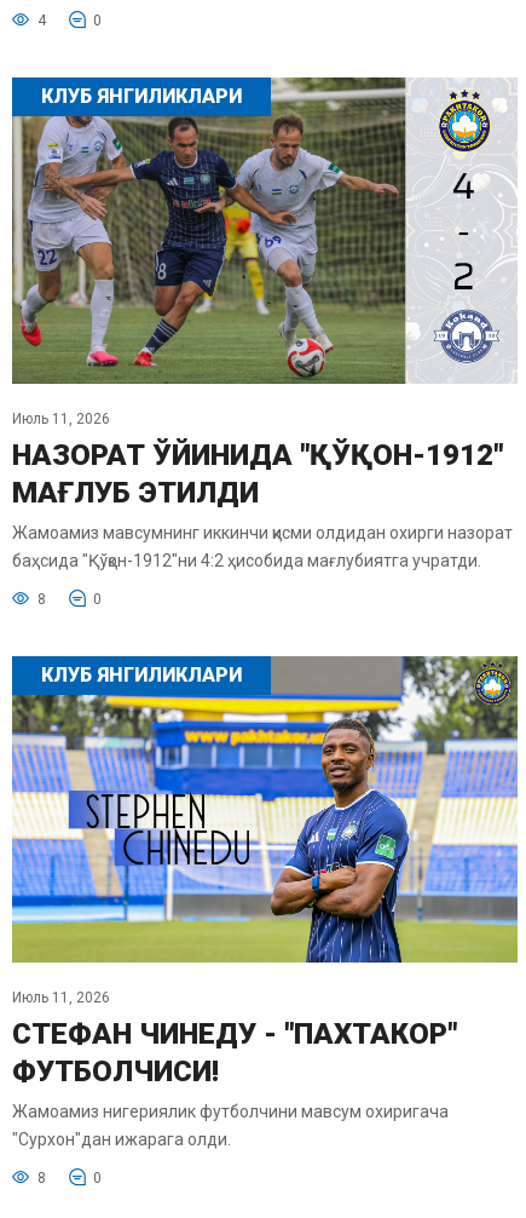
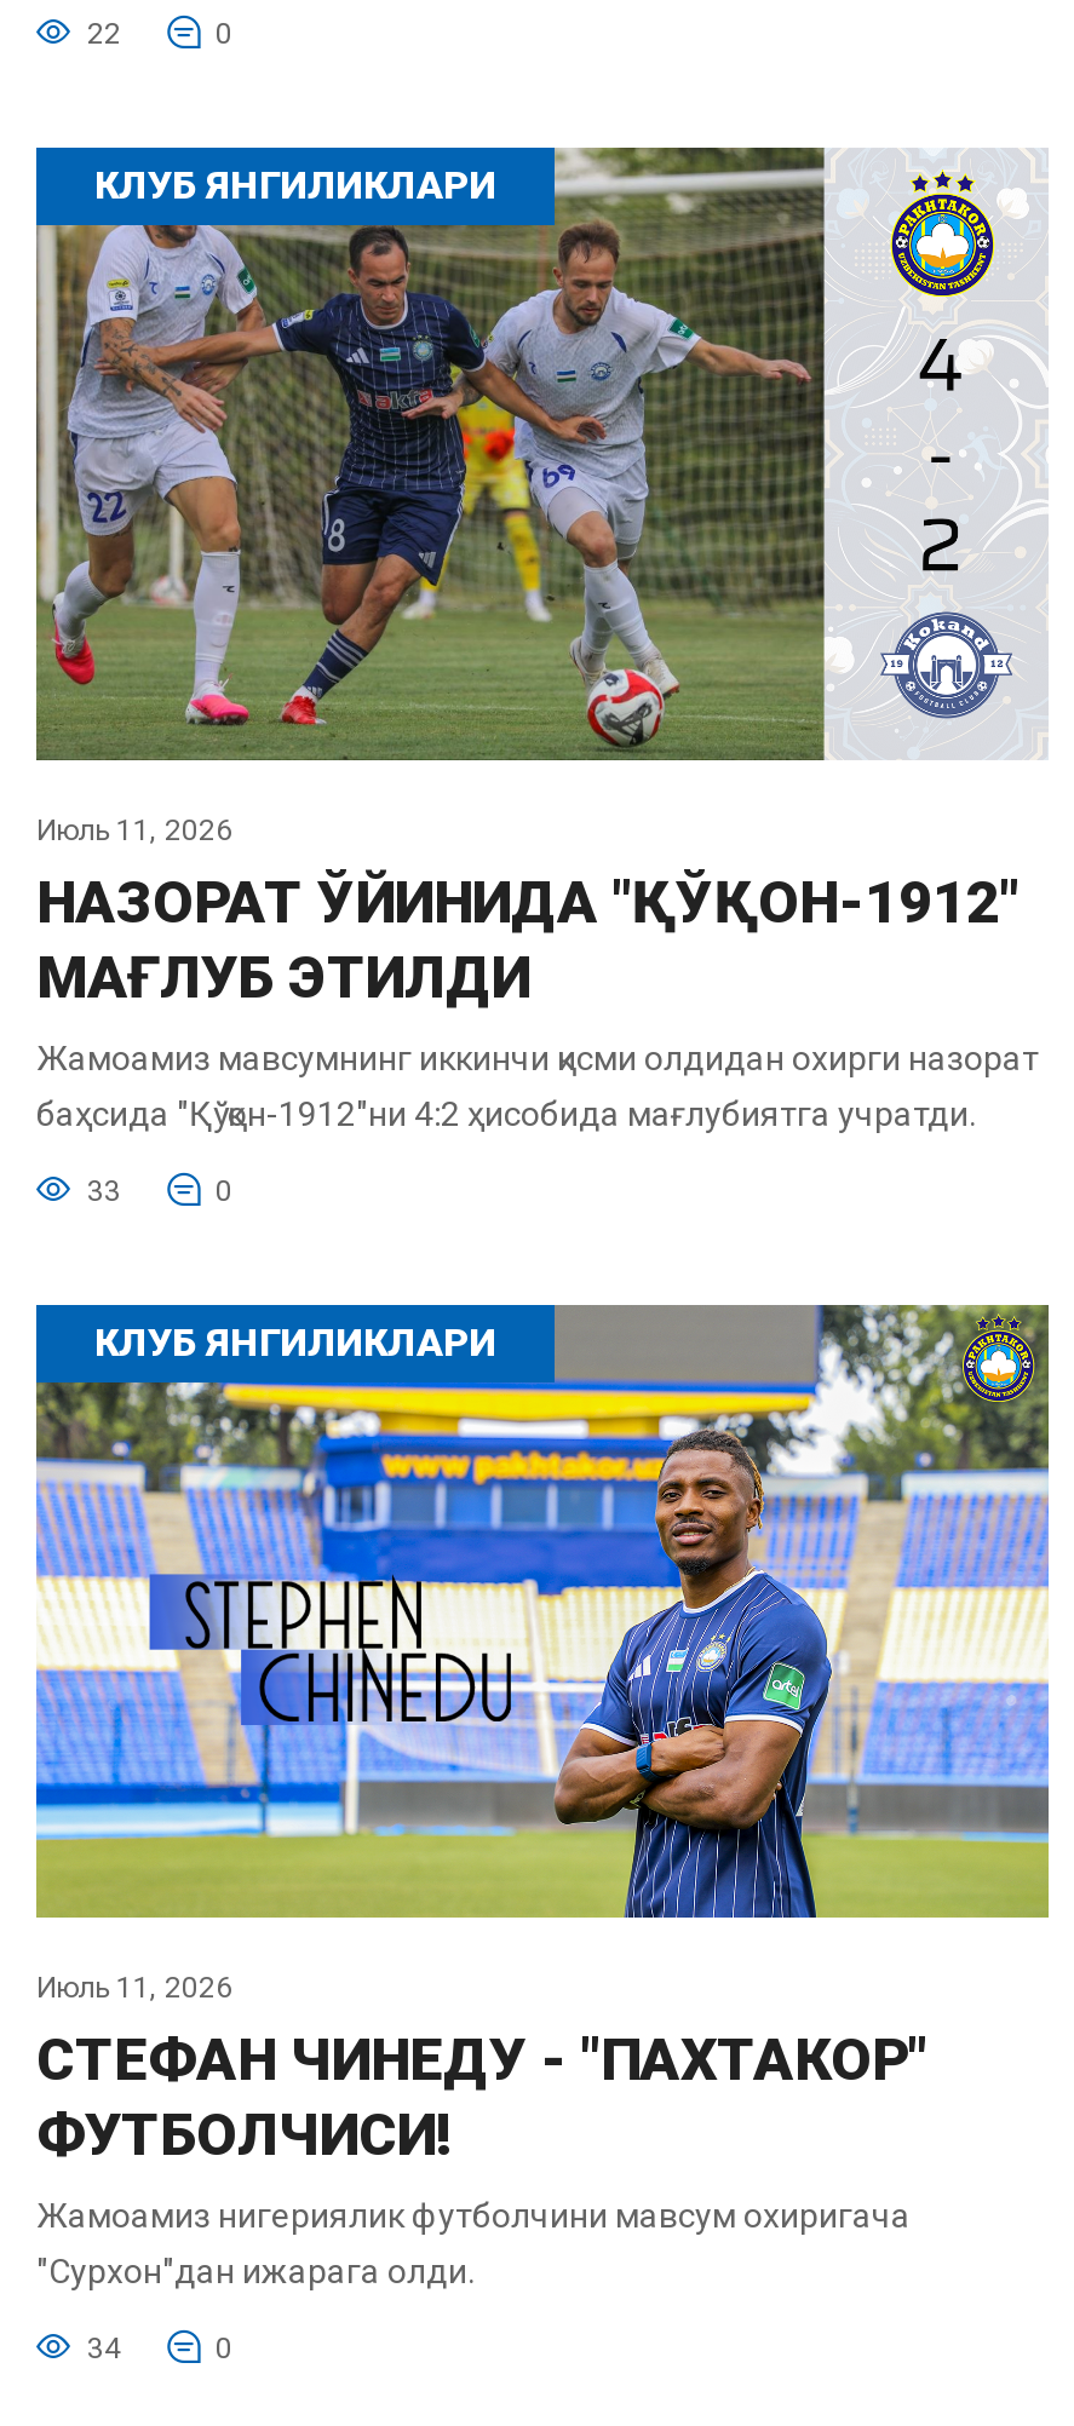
[37,12,46,29] 4 -> [87,16,121,50] 22
[37,591,46,608] 8 -> [87,1174,121,1208] 33
[37,1170,46,1187] 8 -> [87,2332,121,2366] 34

